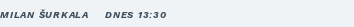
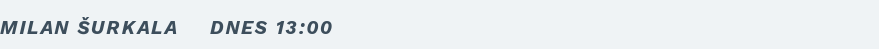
[0,9,167,20] MILAN ŠURKALA DNES 13:30 -> [0,16,333,38] MILAN ŠURKALA DNES 13:00

